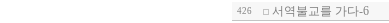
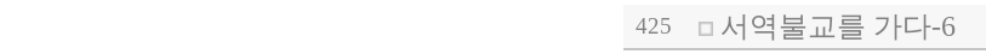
[237,4,369,18] 426 서역불교를 가다-6 -> [636,10,956,43] 425 서역불교를 가다-6

